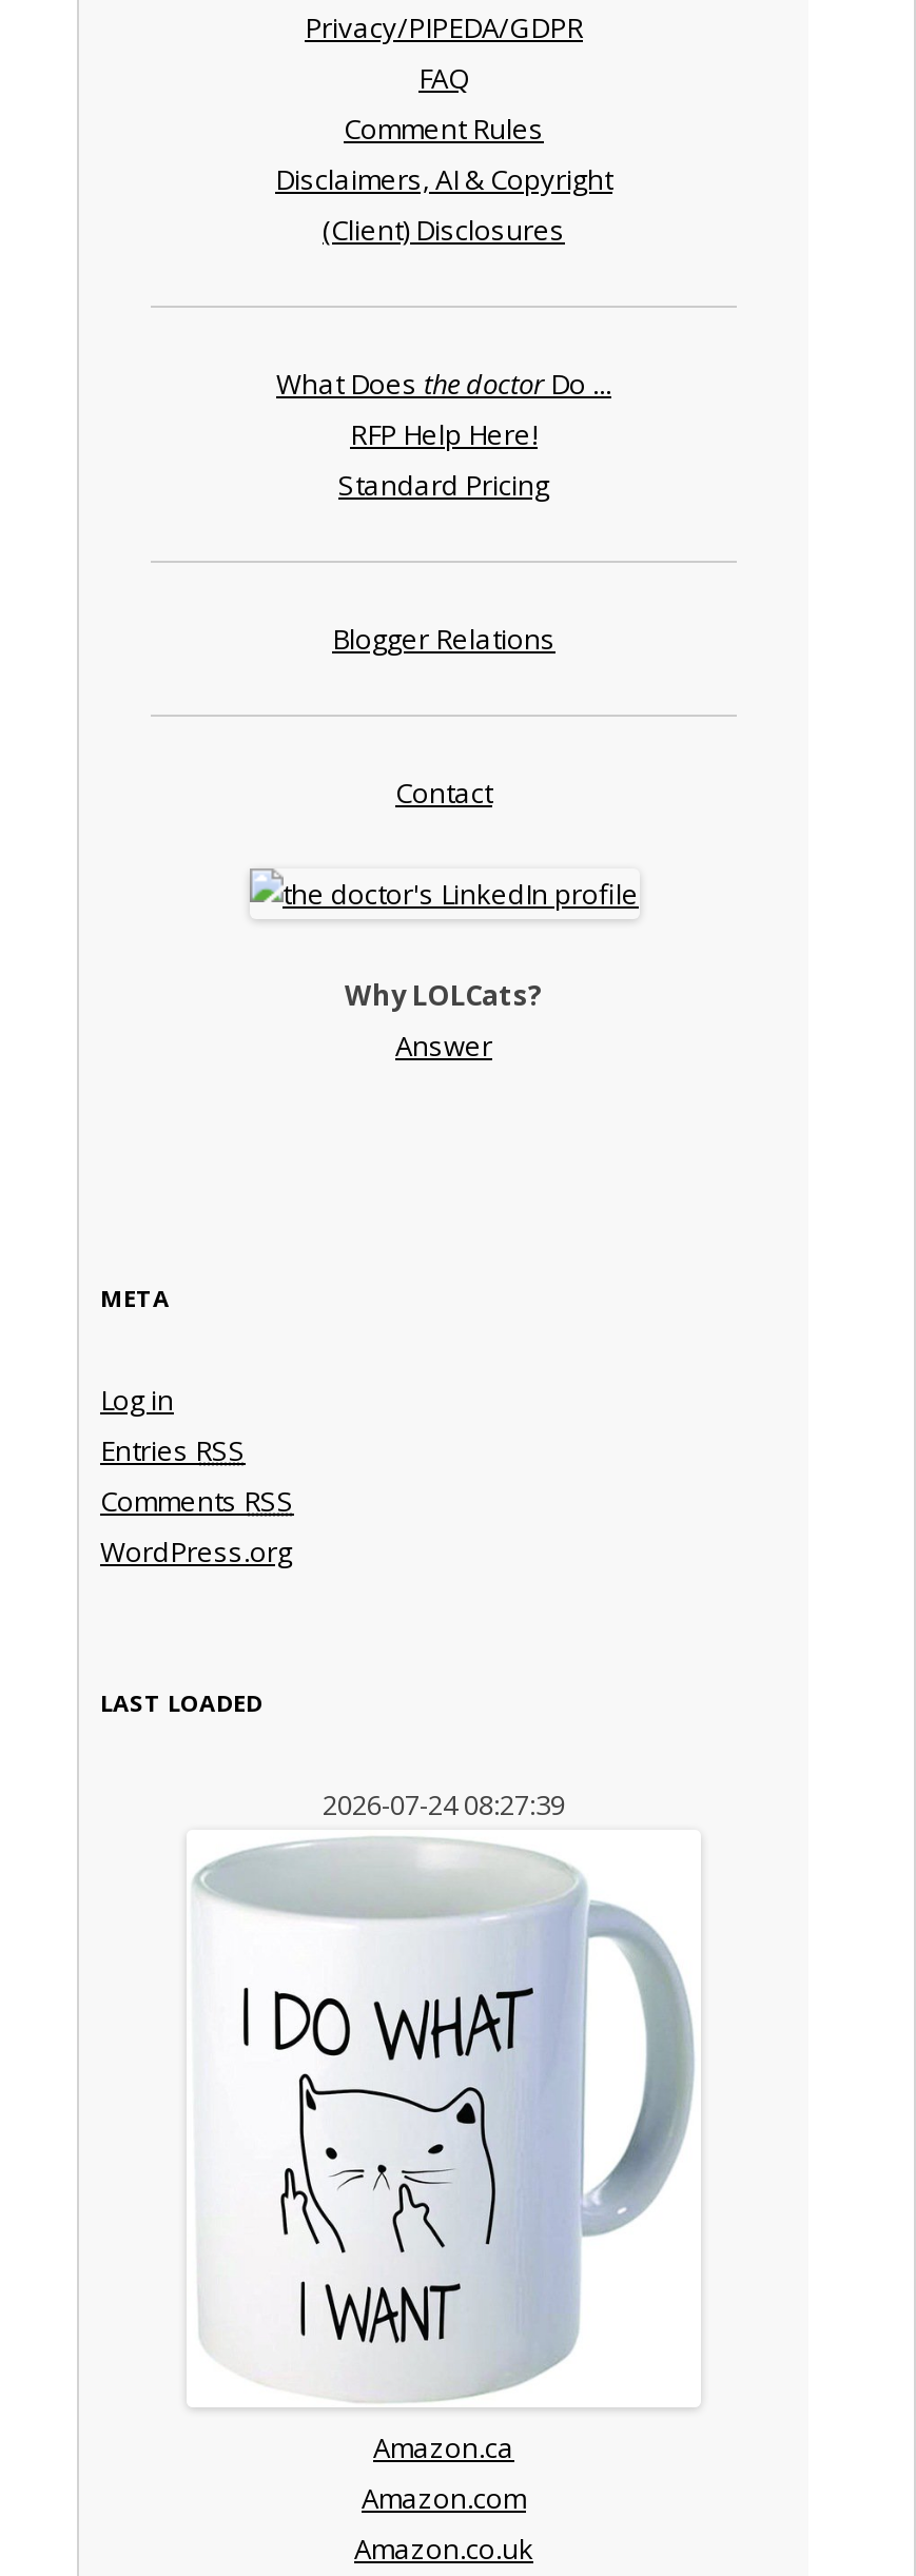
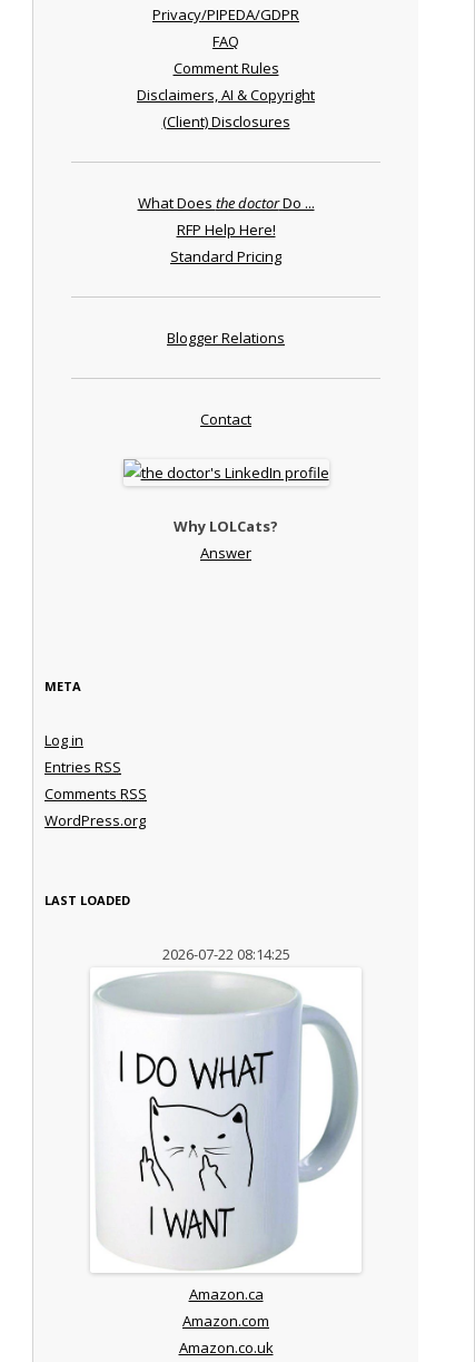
[323,1785,565,1823] 2026-07-24 08:27:39 -> [162,944,290,964] 2026-07-22 08:14:25

